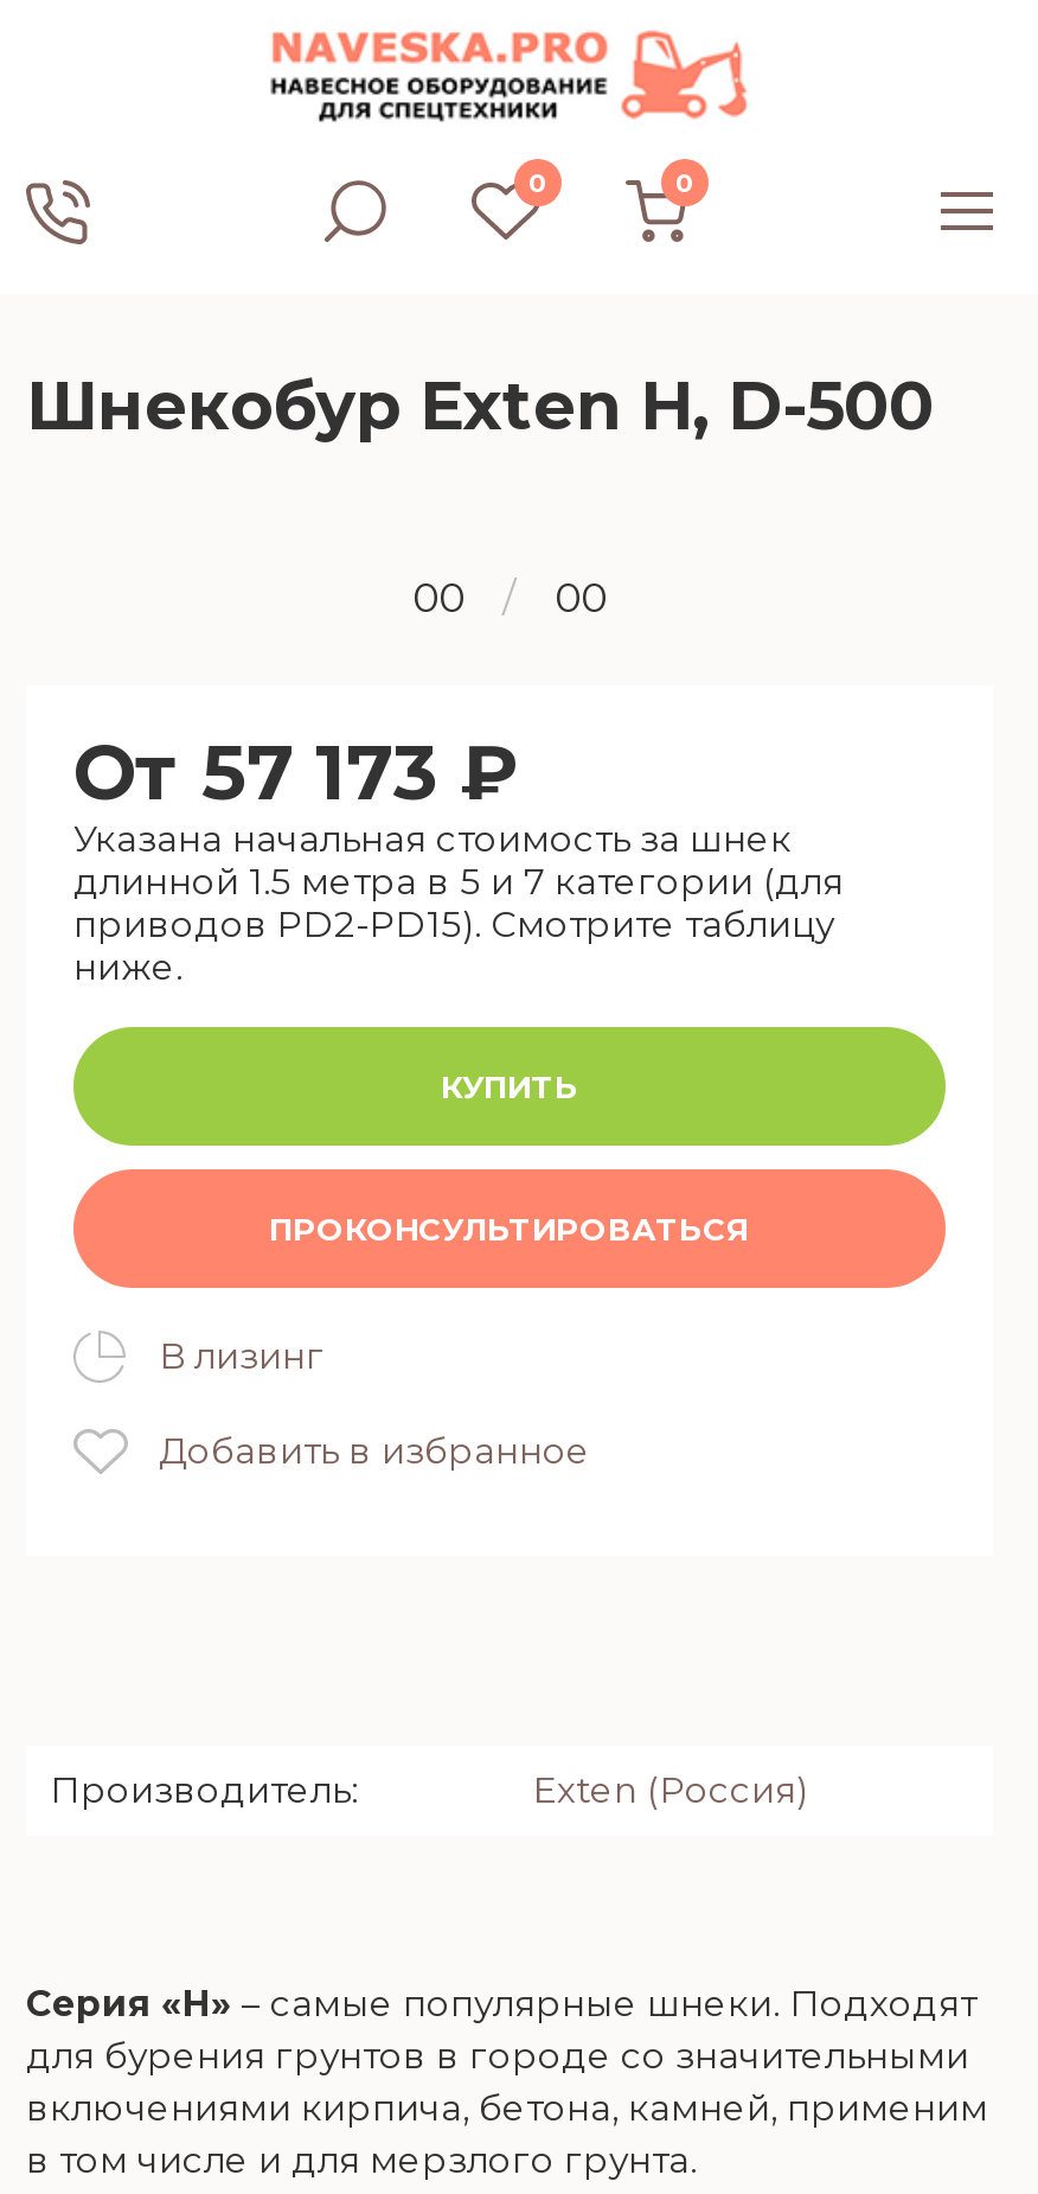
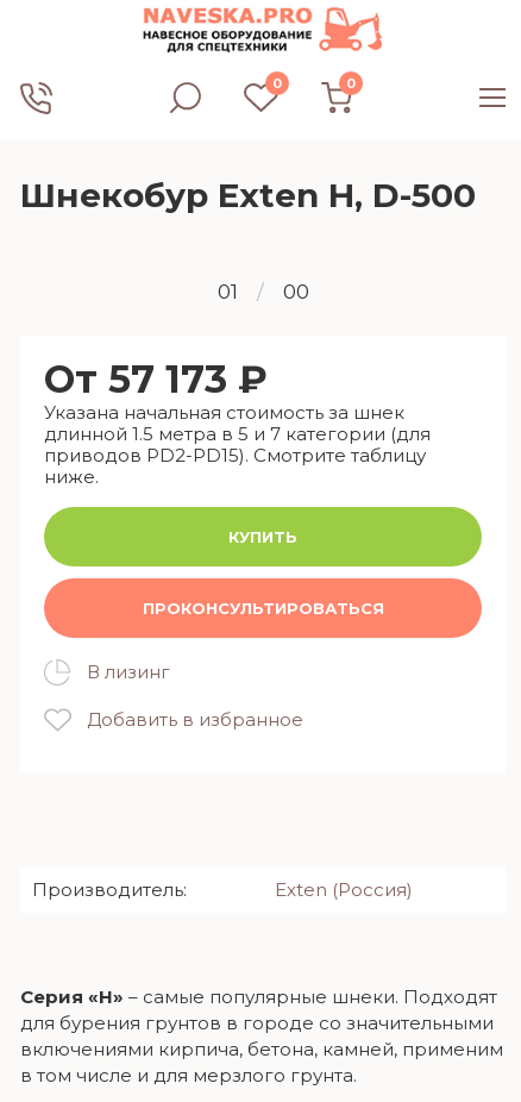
[412,574,464,621] 00 -> [217,280,237,303] 01

